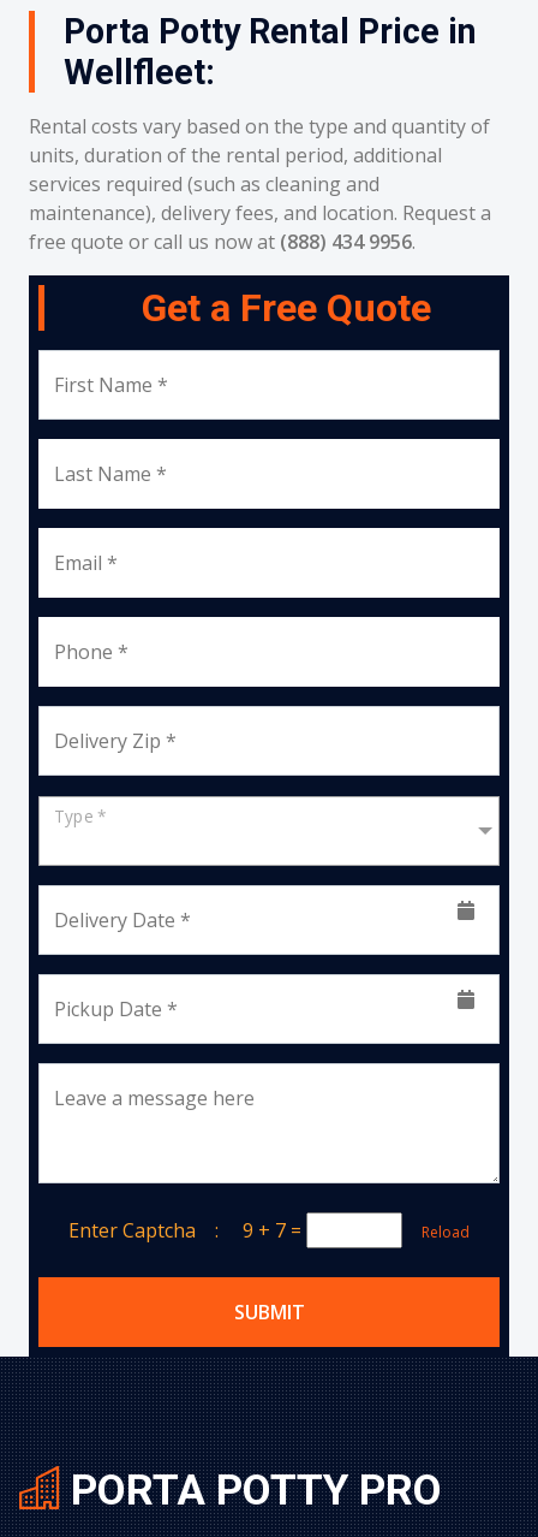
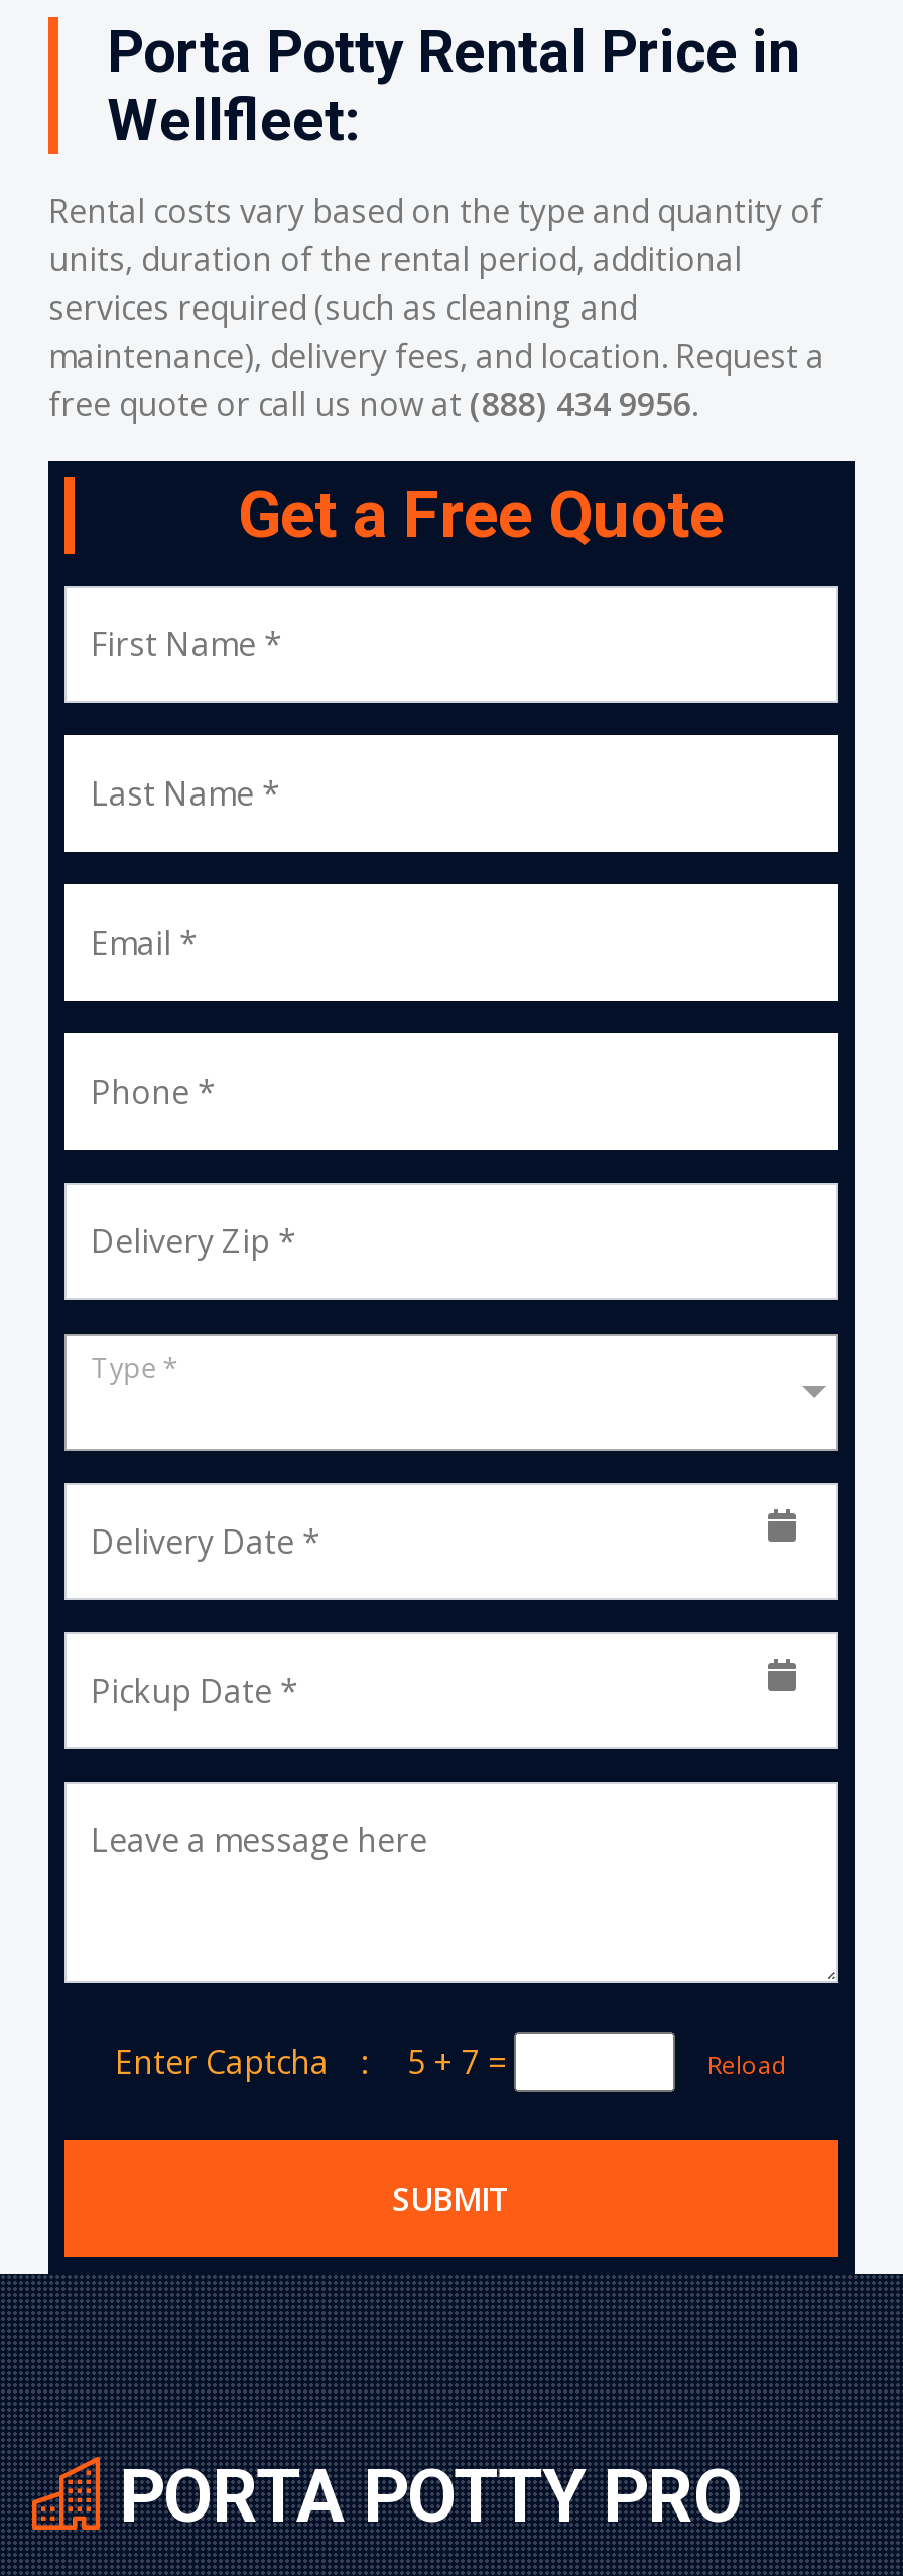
[68,1217,306,1244] Enter Captcha : 9 + 7 = -> [115,2040,514,2084] Enter Captcha : 5 + 7 =

